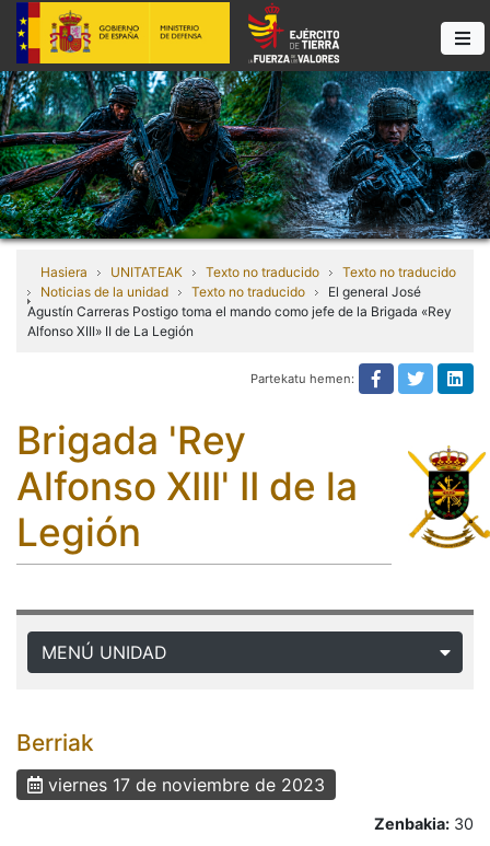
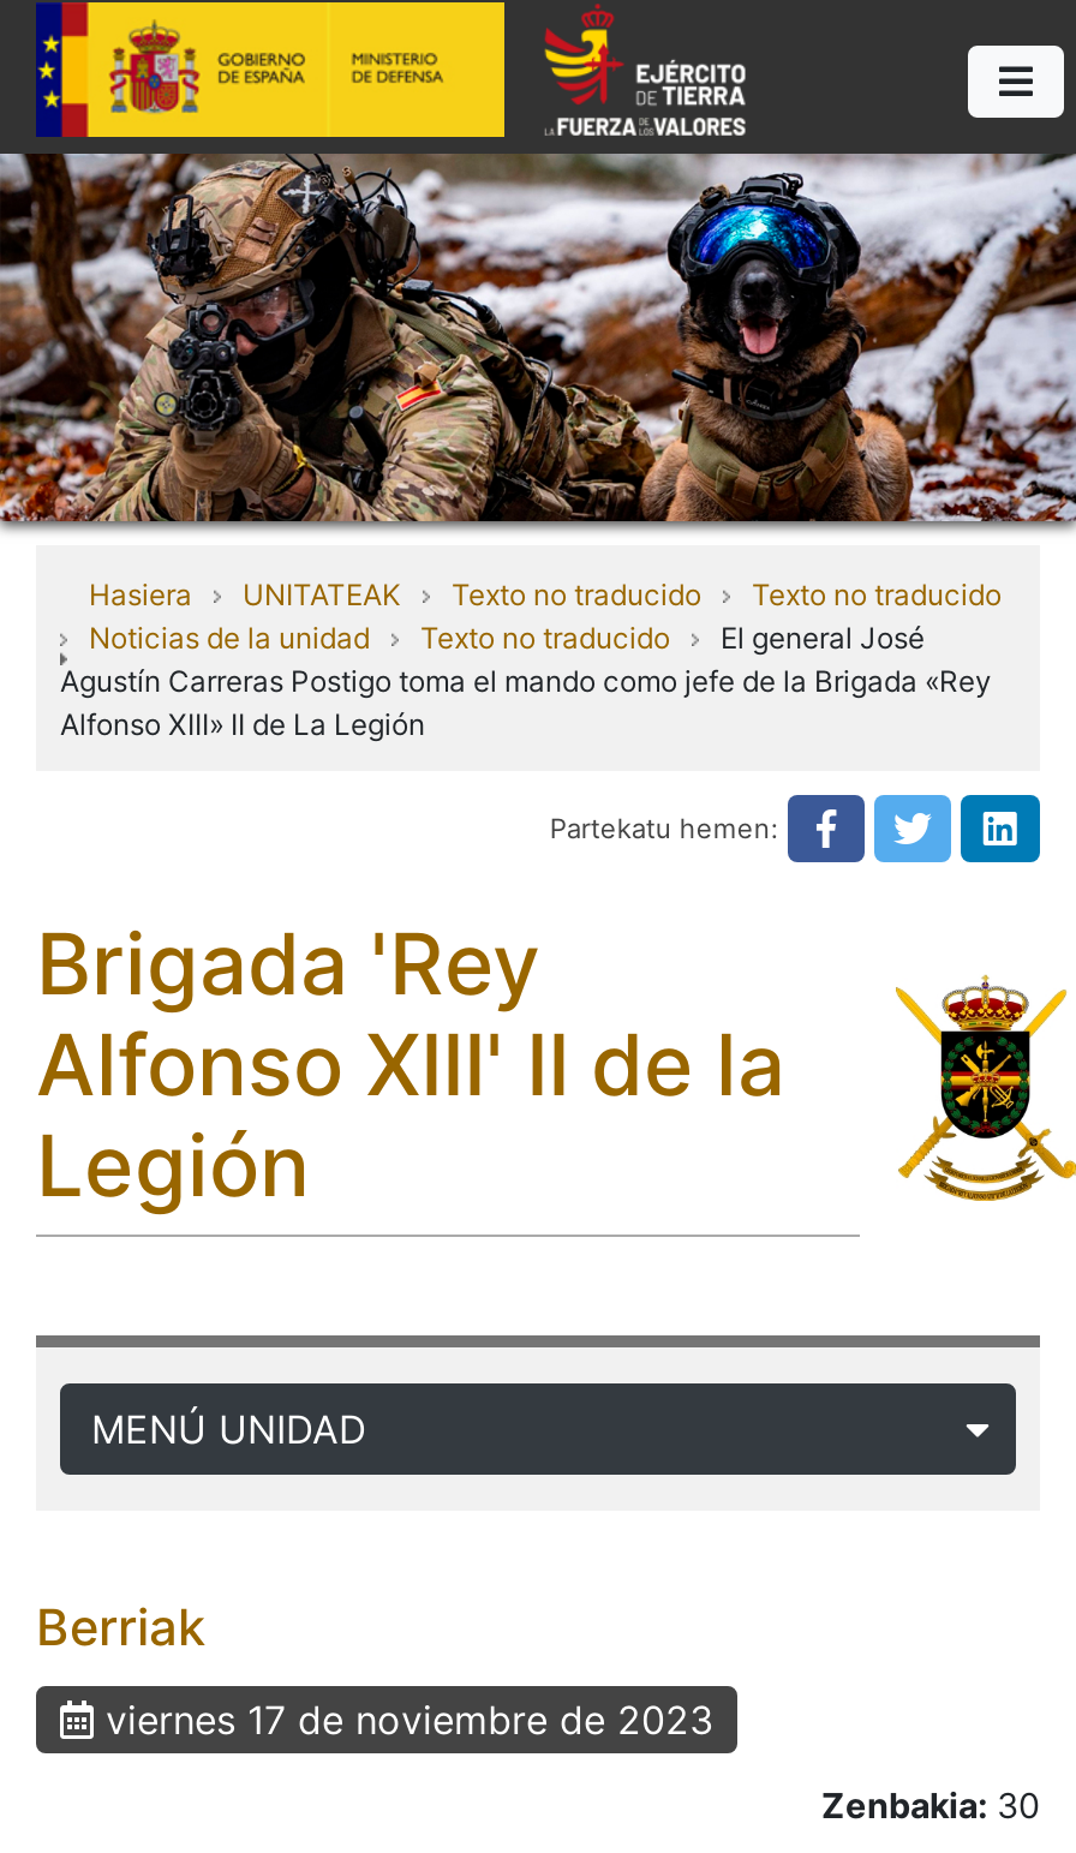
[3,70,487,240] [image] -> [7,151,1069,524] [image]

